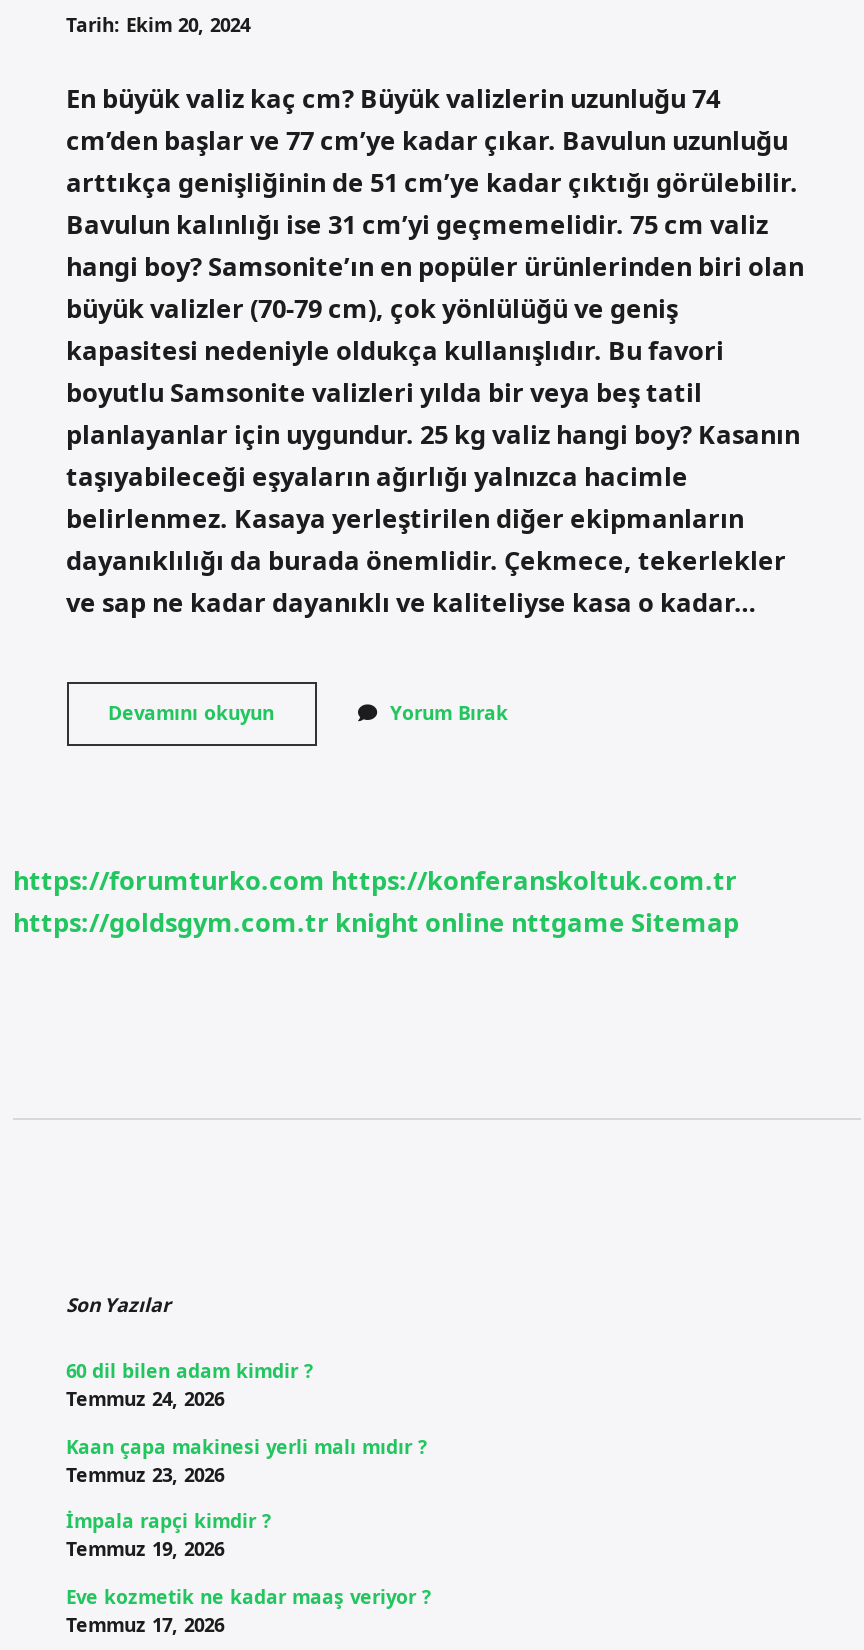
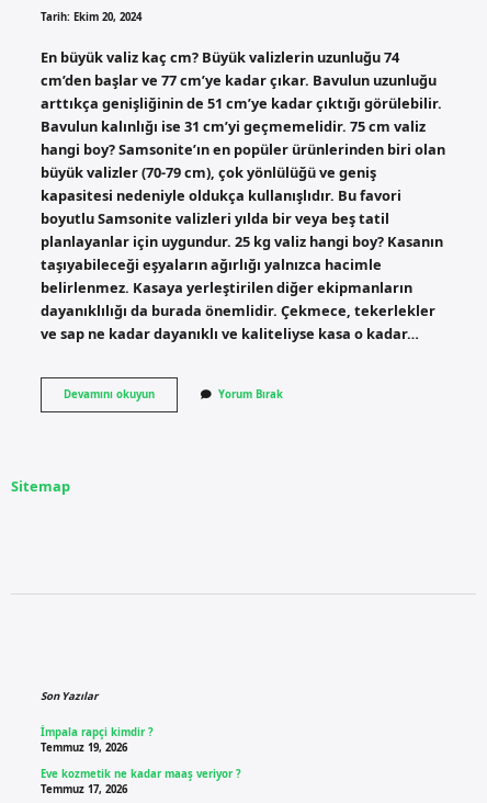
[13,863,739,941] https://forumturko.com https://konferanskoltuk.com.tr | https://goldsgym.com.tr knight online nttgame Sitemap -> [11,476,70,496] Sitemap
[66,1359,428,1488] 60 dil bilen adam kimdir ? | Temmuz 24, 2026 | Kaan çapa makinesi yerli malı mıdır ? | Temmuz 23, 2026 -> none

